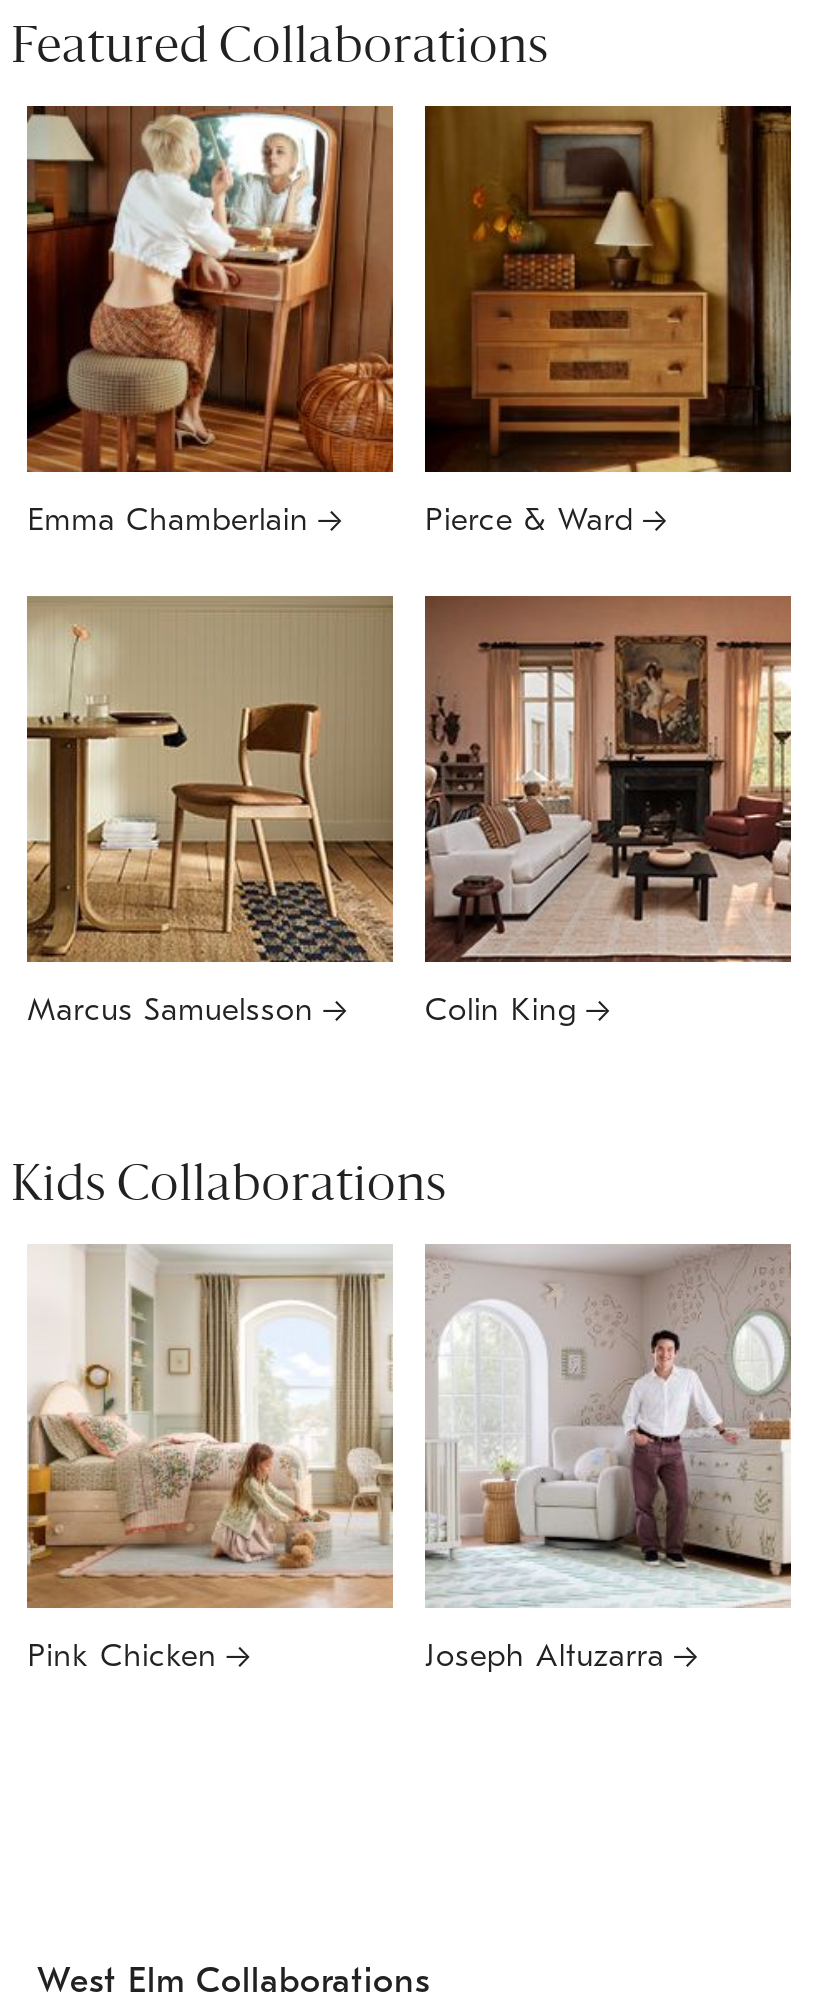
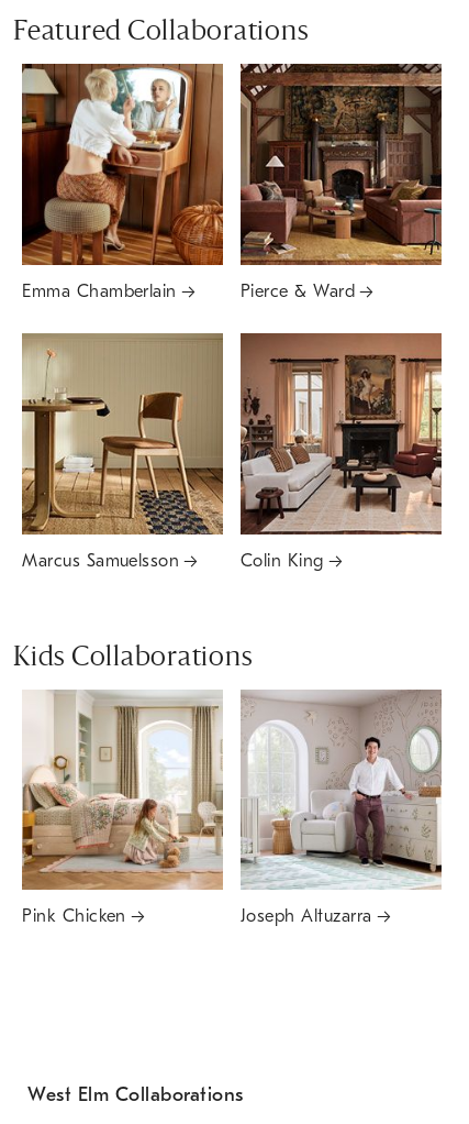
[425,104,793,474] [image] -> [239,63,443,266] [image]

